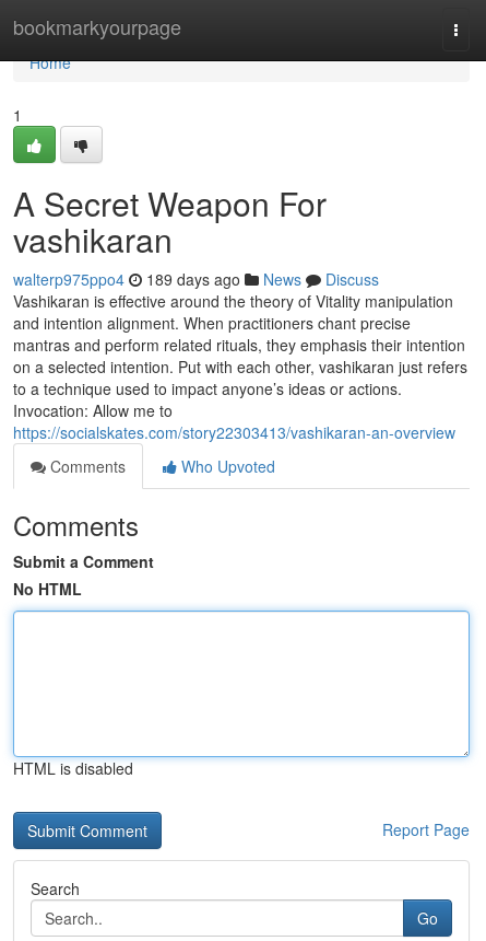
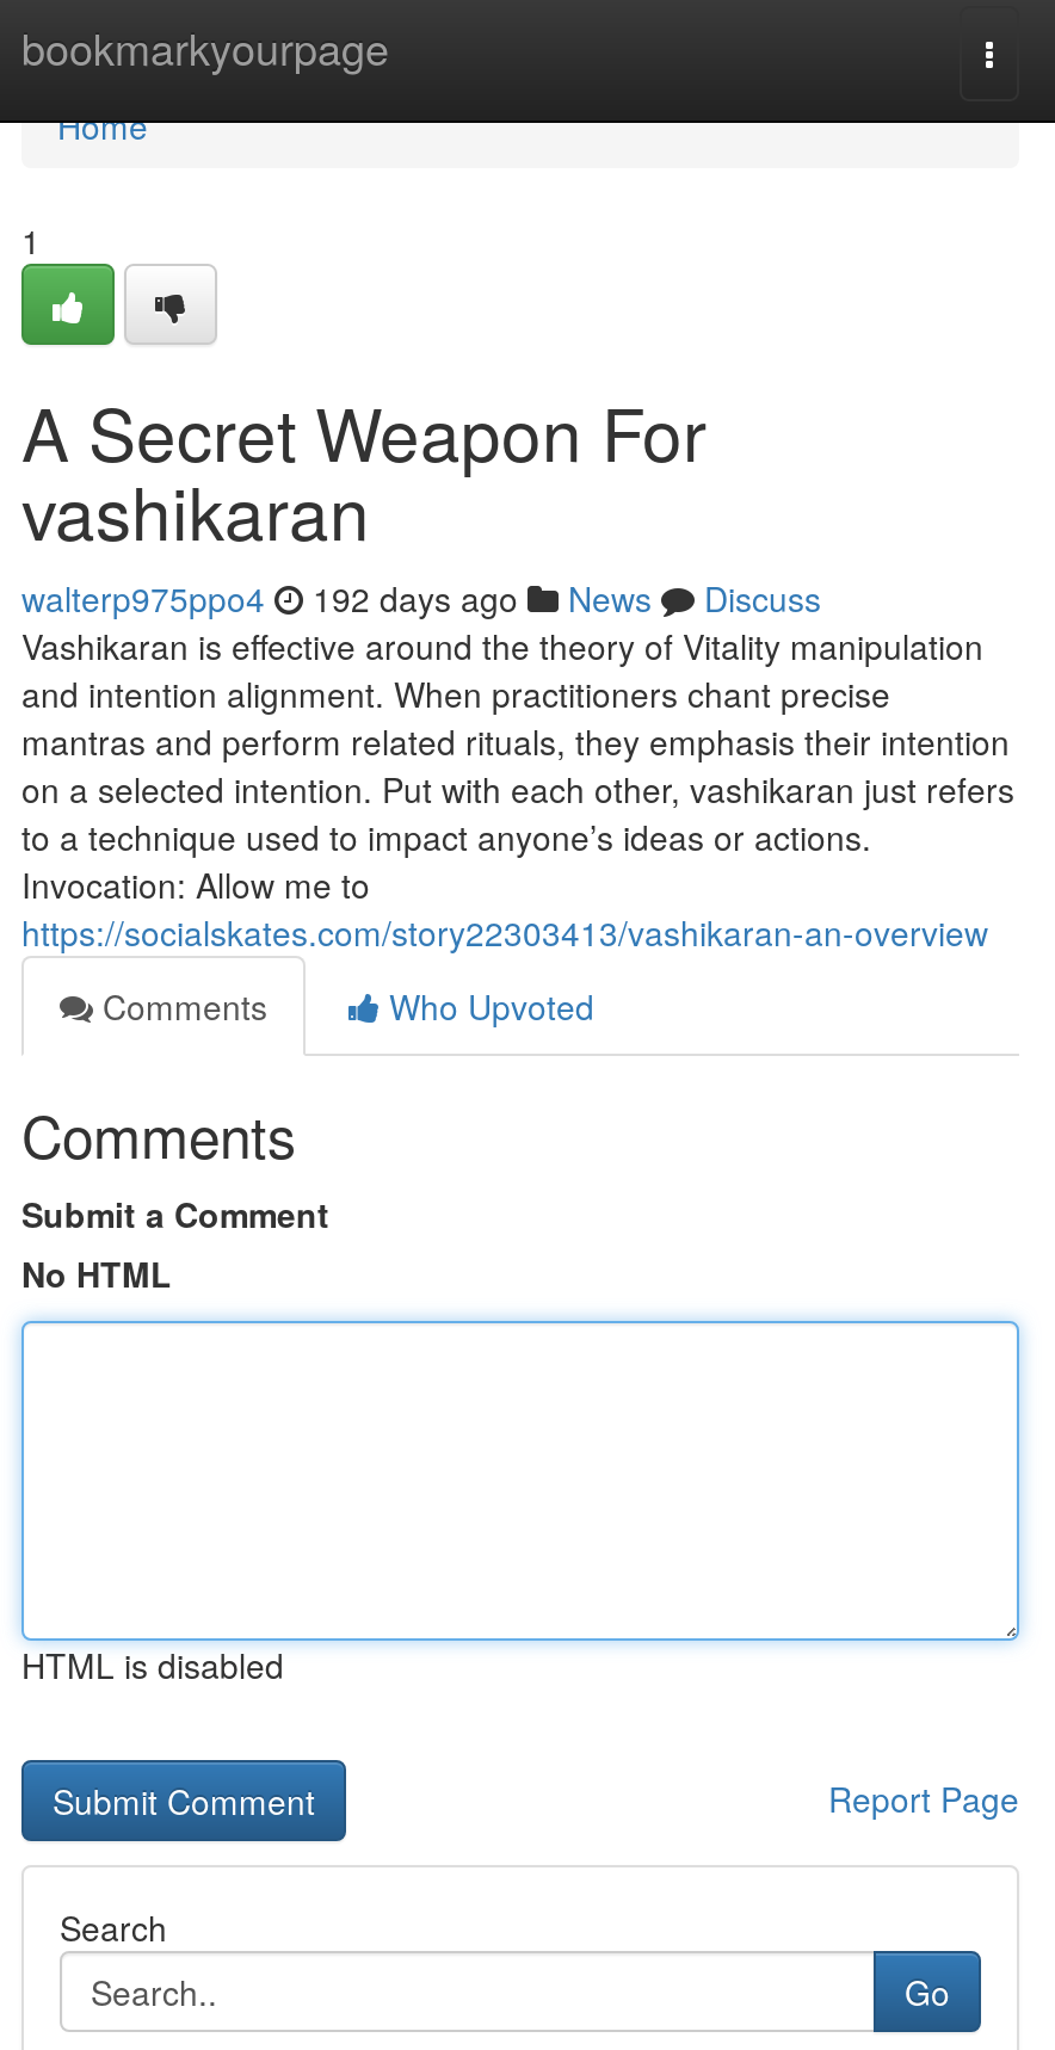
[13,268,379,290] walterp975ppo4 189 days ago News Discuss -> [21,574,821,622] walterp975ppo4 192 days ago News Discuss

